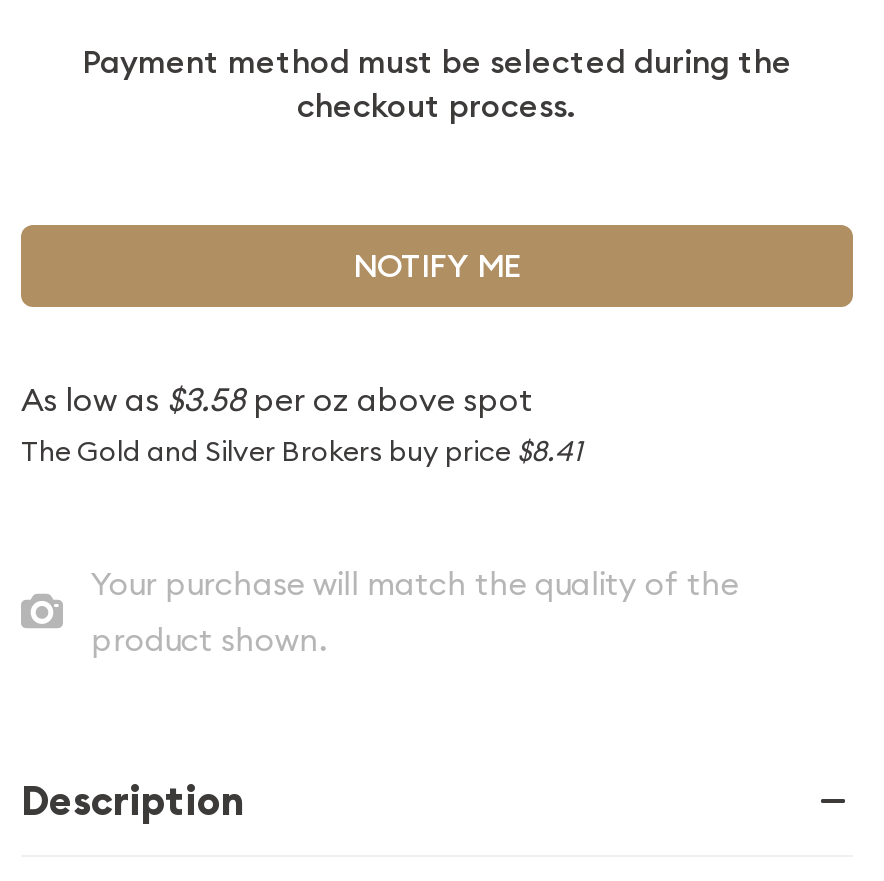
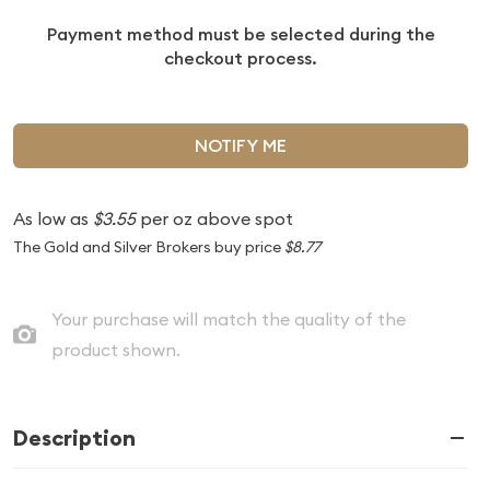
[21,379,533,419] As low as $3.58 per oz above spot -> [13,208,293,229] As low as $3.55 per oz above spot
[21,433,583,469] The Gold and Silver Brokers buy price $8.41 -> [13,237,320,257] The Gold and Silver Brokers buy price $8.77

